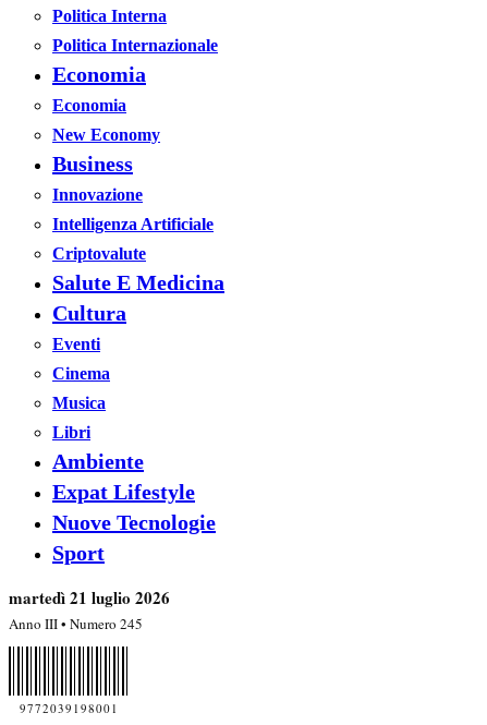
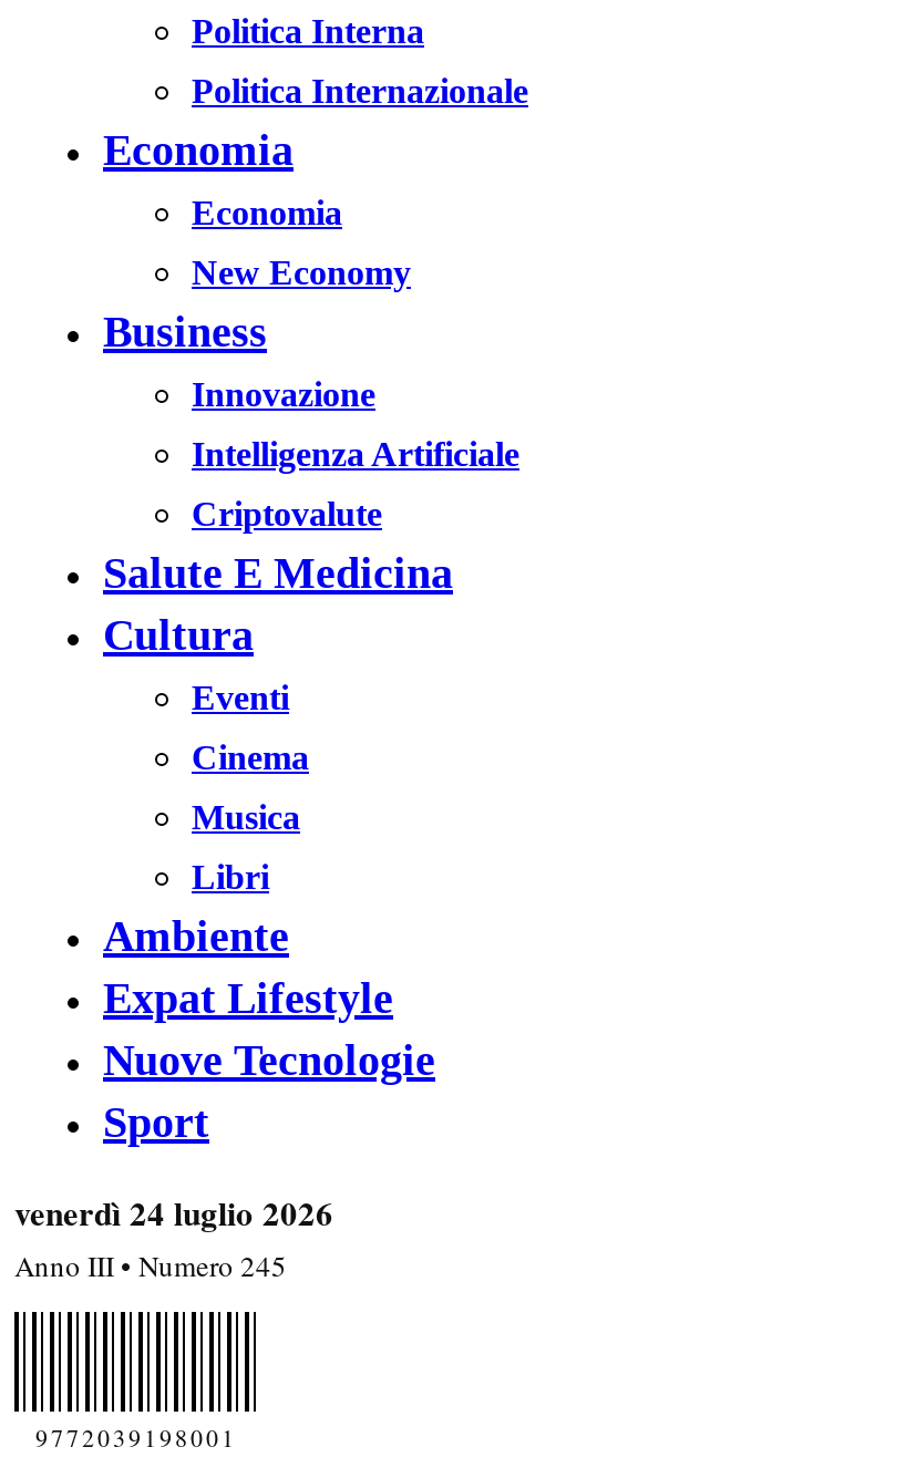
[9,585,170,609] martedì 21 luglio 2026 -> [14,1187,333,1236] venerdì 24 luglio 2026

